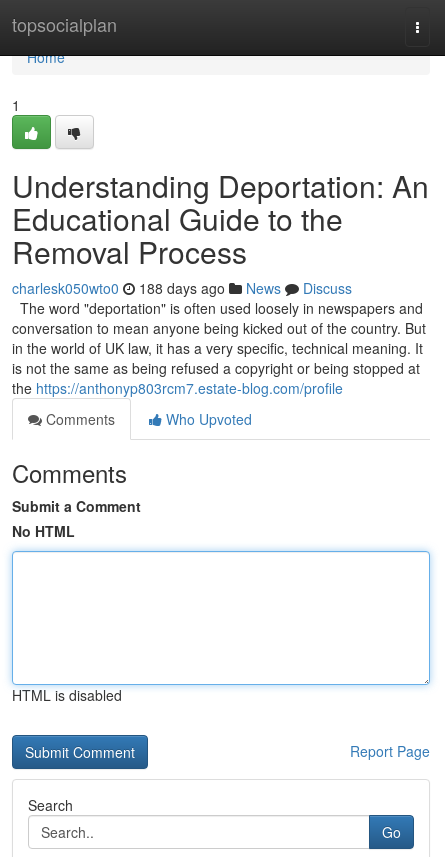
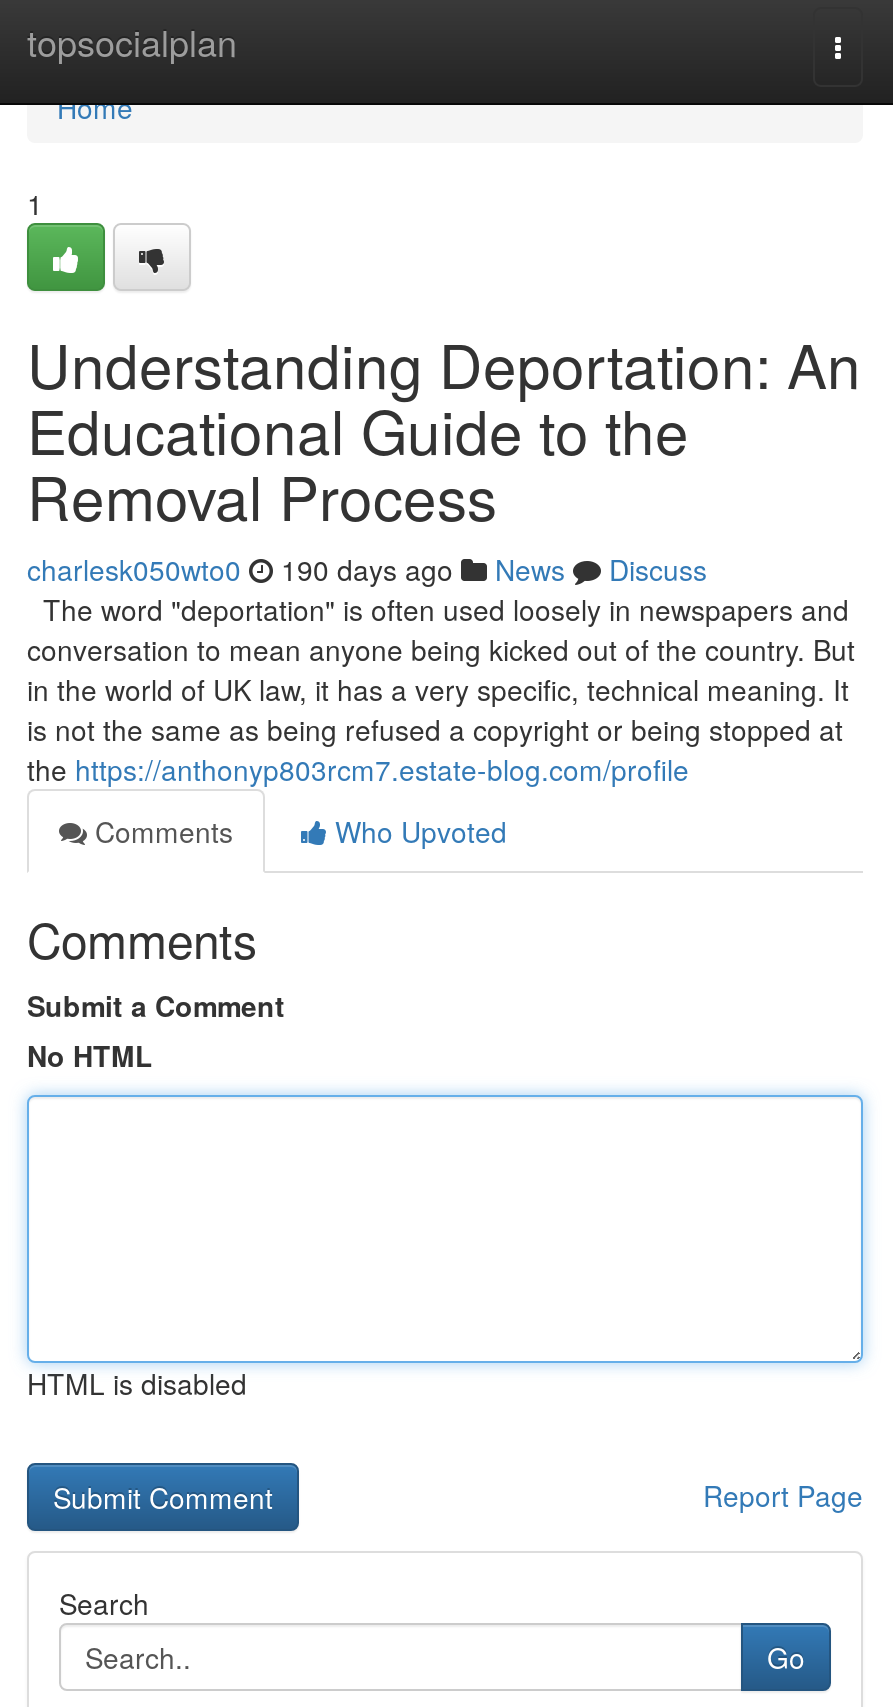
[12,278,352,298] charlesk050wto0 188 days ago News Discuss -> [27,549,707,589] charlesk050wto0 190 days ago News Discuss

